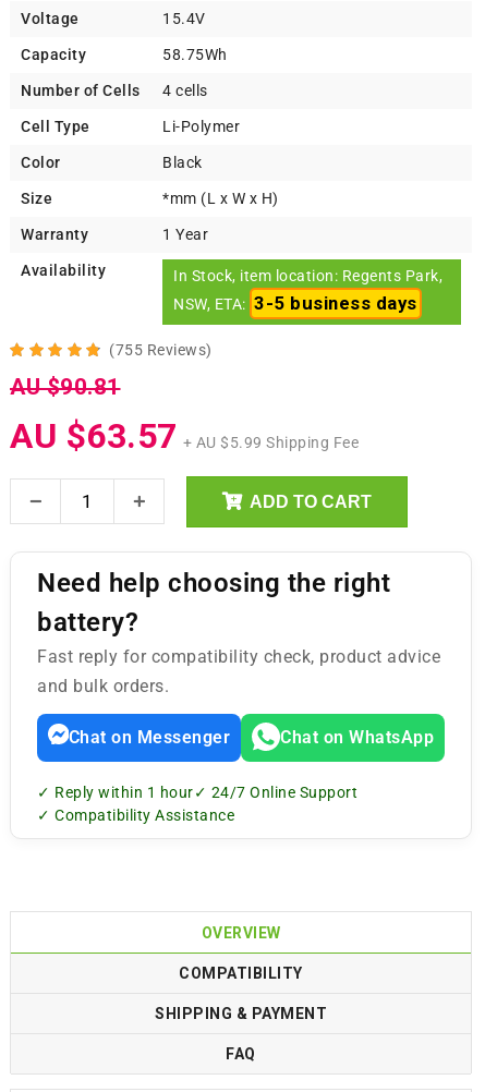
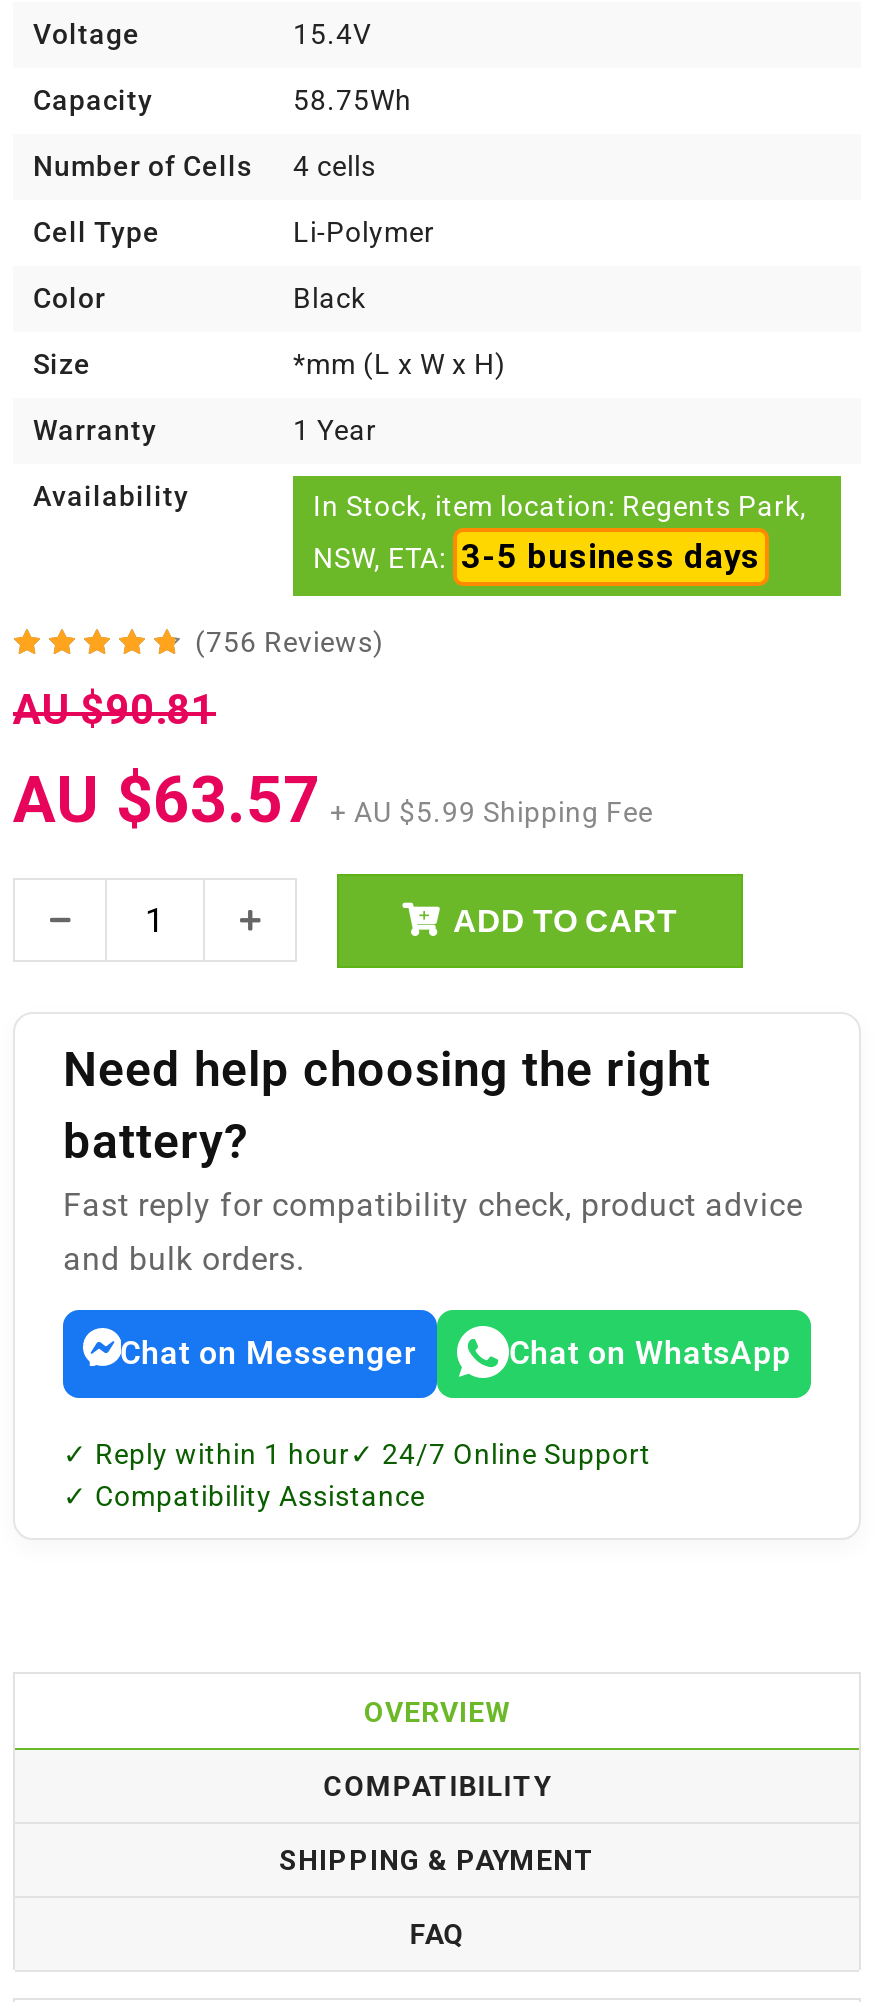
[109,341,212,359] (755 Reviews) -> [195,626,384,658] (756 Reviews)

